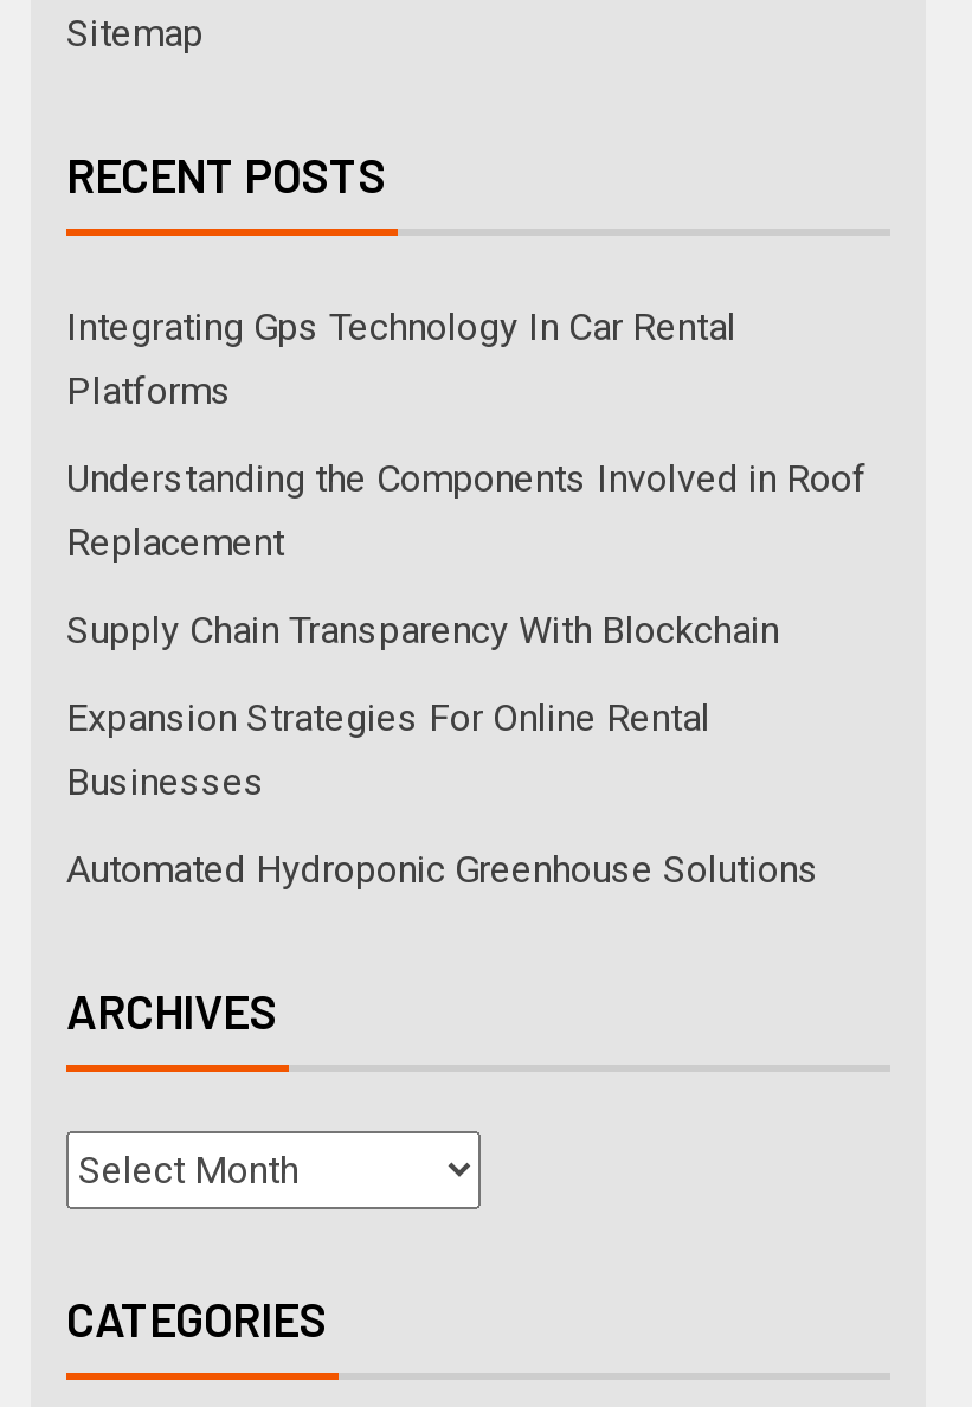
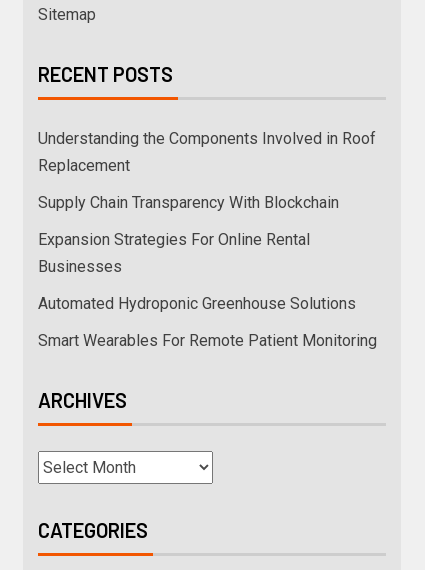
[66,305,736,414] Integrating Gps Technology In Car Rental | Platforms -> none
moved [66,456,867,892] -> [38,129,376,313]: Understanding the Components Involved in Roof | Replacement | Supply Chain Transparency With Blockchain | Expansion Strategies For Online Rental | Businesses | Automated Hydroponic Greenhouse Solutions
none -> [38,331,377,350] Smart Wearables For Remote Patient Monitoring

